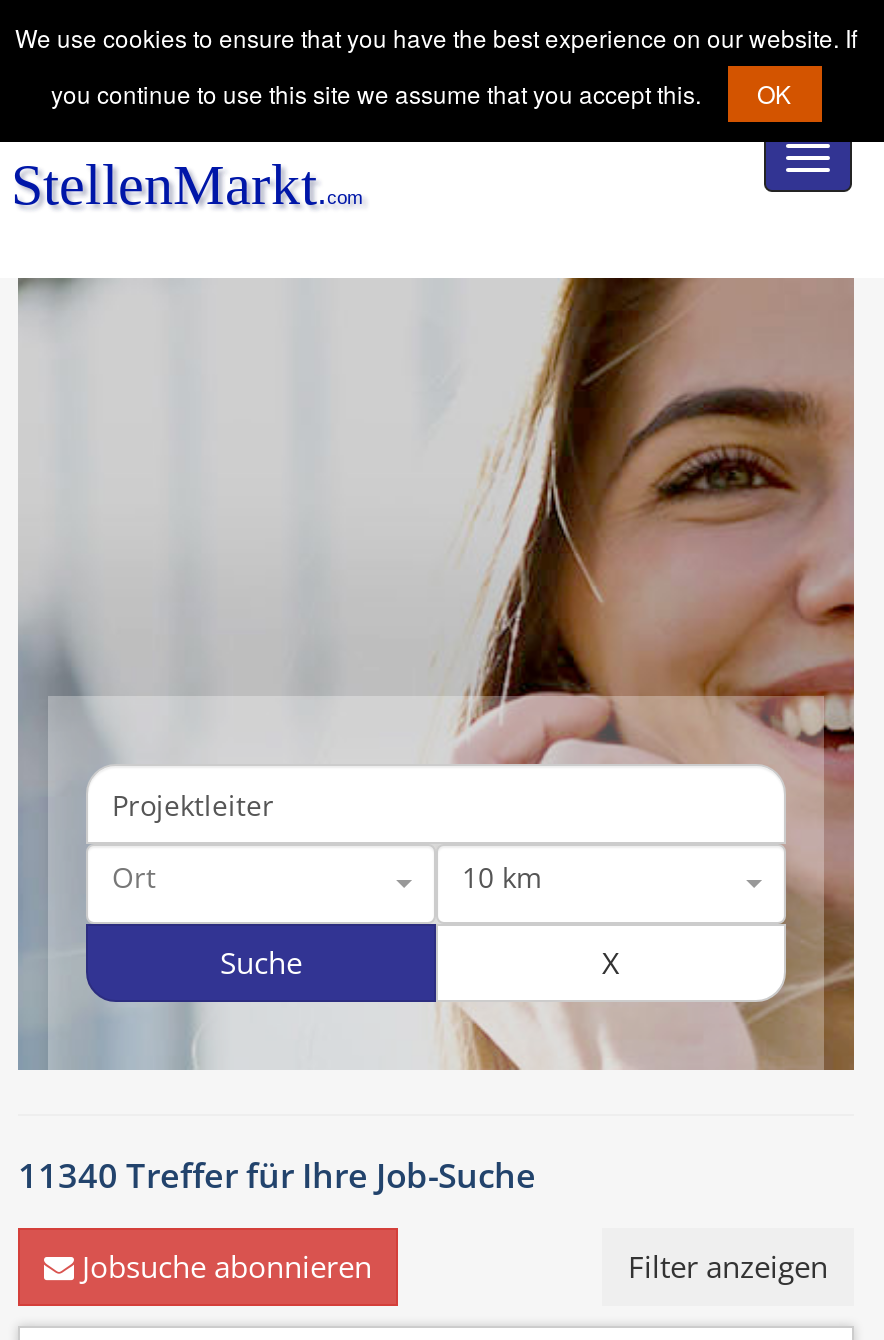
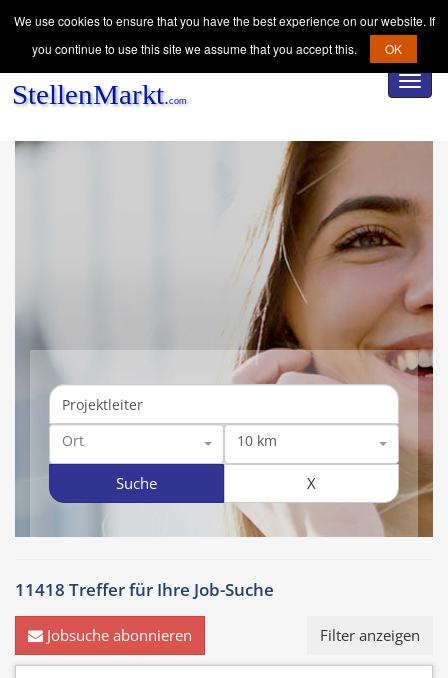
[18,1153,536,1199] 11340 Treffer für Ihre Job-Suche -> [15,578,274,601] 11418 Treffer für Ihre Job-Suche

